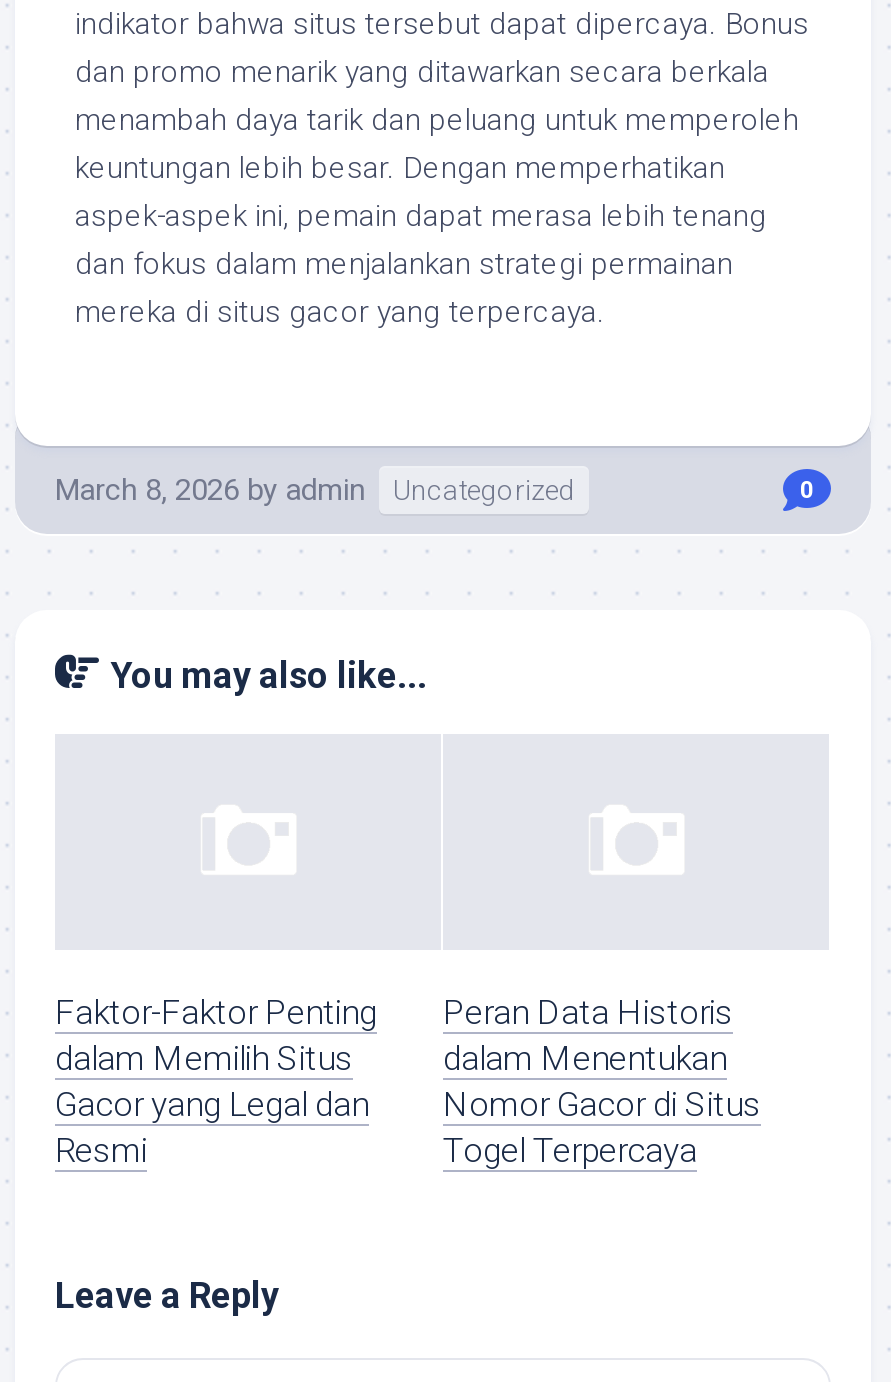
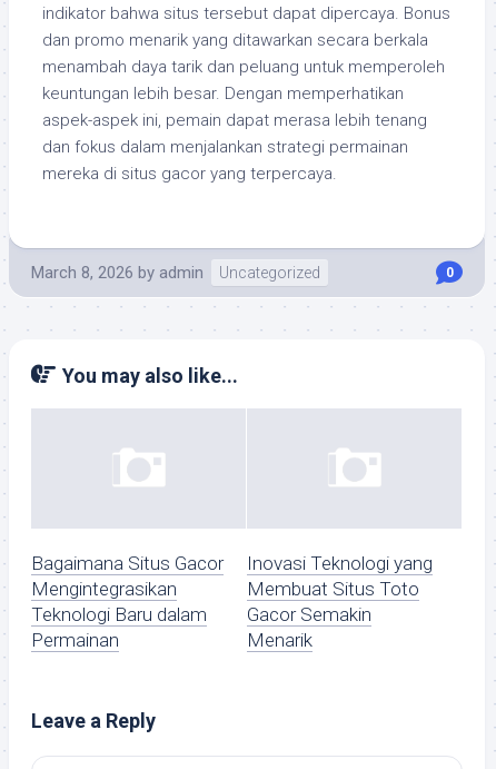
[55,993,377,1171] Faktor-Faktor Penting | dalam Memilih Situs | Gacor yang Legal dan | Resmi -> [31,552,224,651] Bagaimana Situs Gacor | Mengintegrasikan | Teknologi Baru dalam | Permainan
[443,993,761,1171] Peran Data Historis | dalam Menentukan | Nomor Gacor di Situs | Togel Terpercaya -> [247,552,433,651] Inovasi Teknologi yang | Membuat Situs Toto | Gacor Semakin | Menarik

